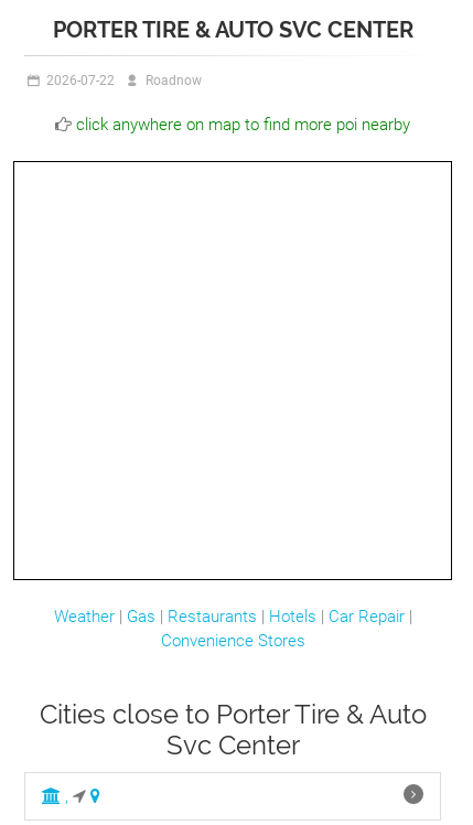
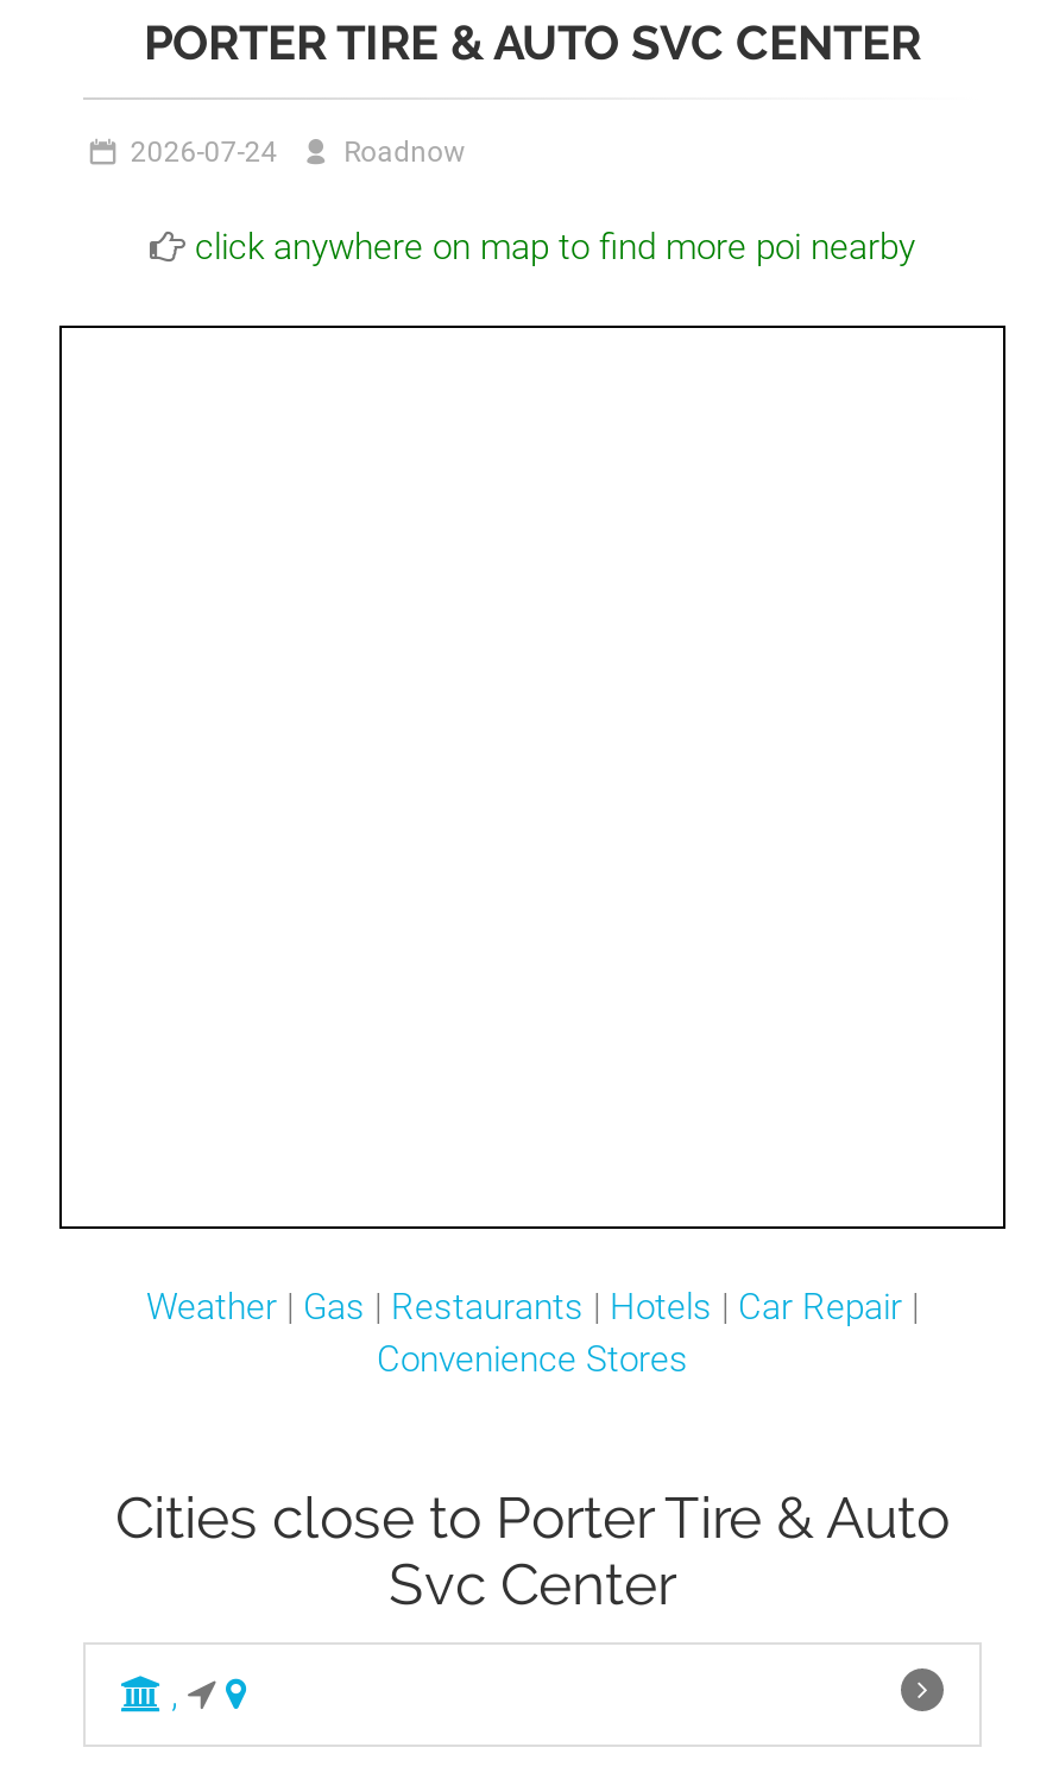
[46,73,201,88] 2026-07-22 Roadnow -> [130,135,465,169] 2026-07-24 Roadnow

